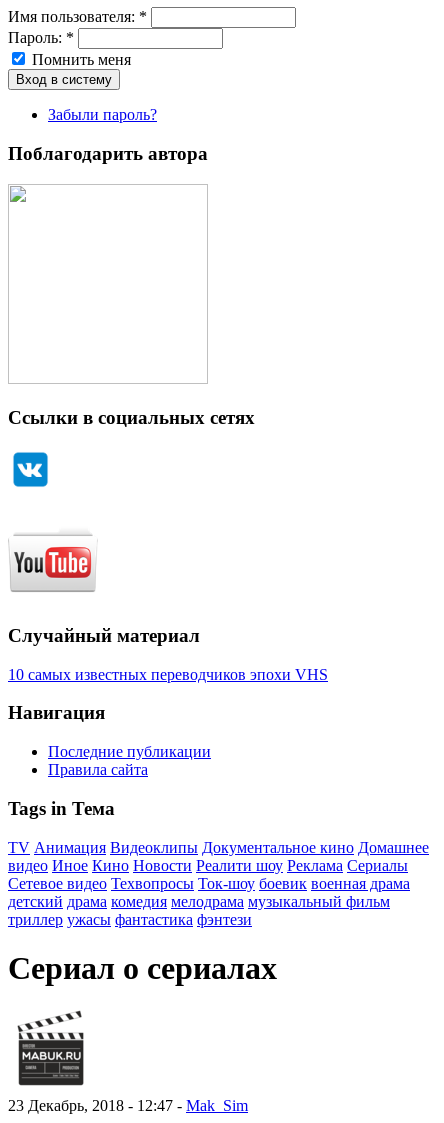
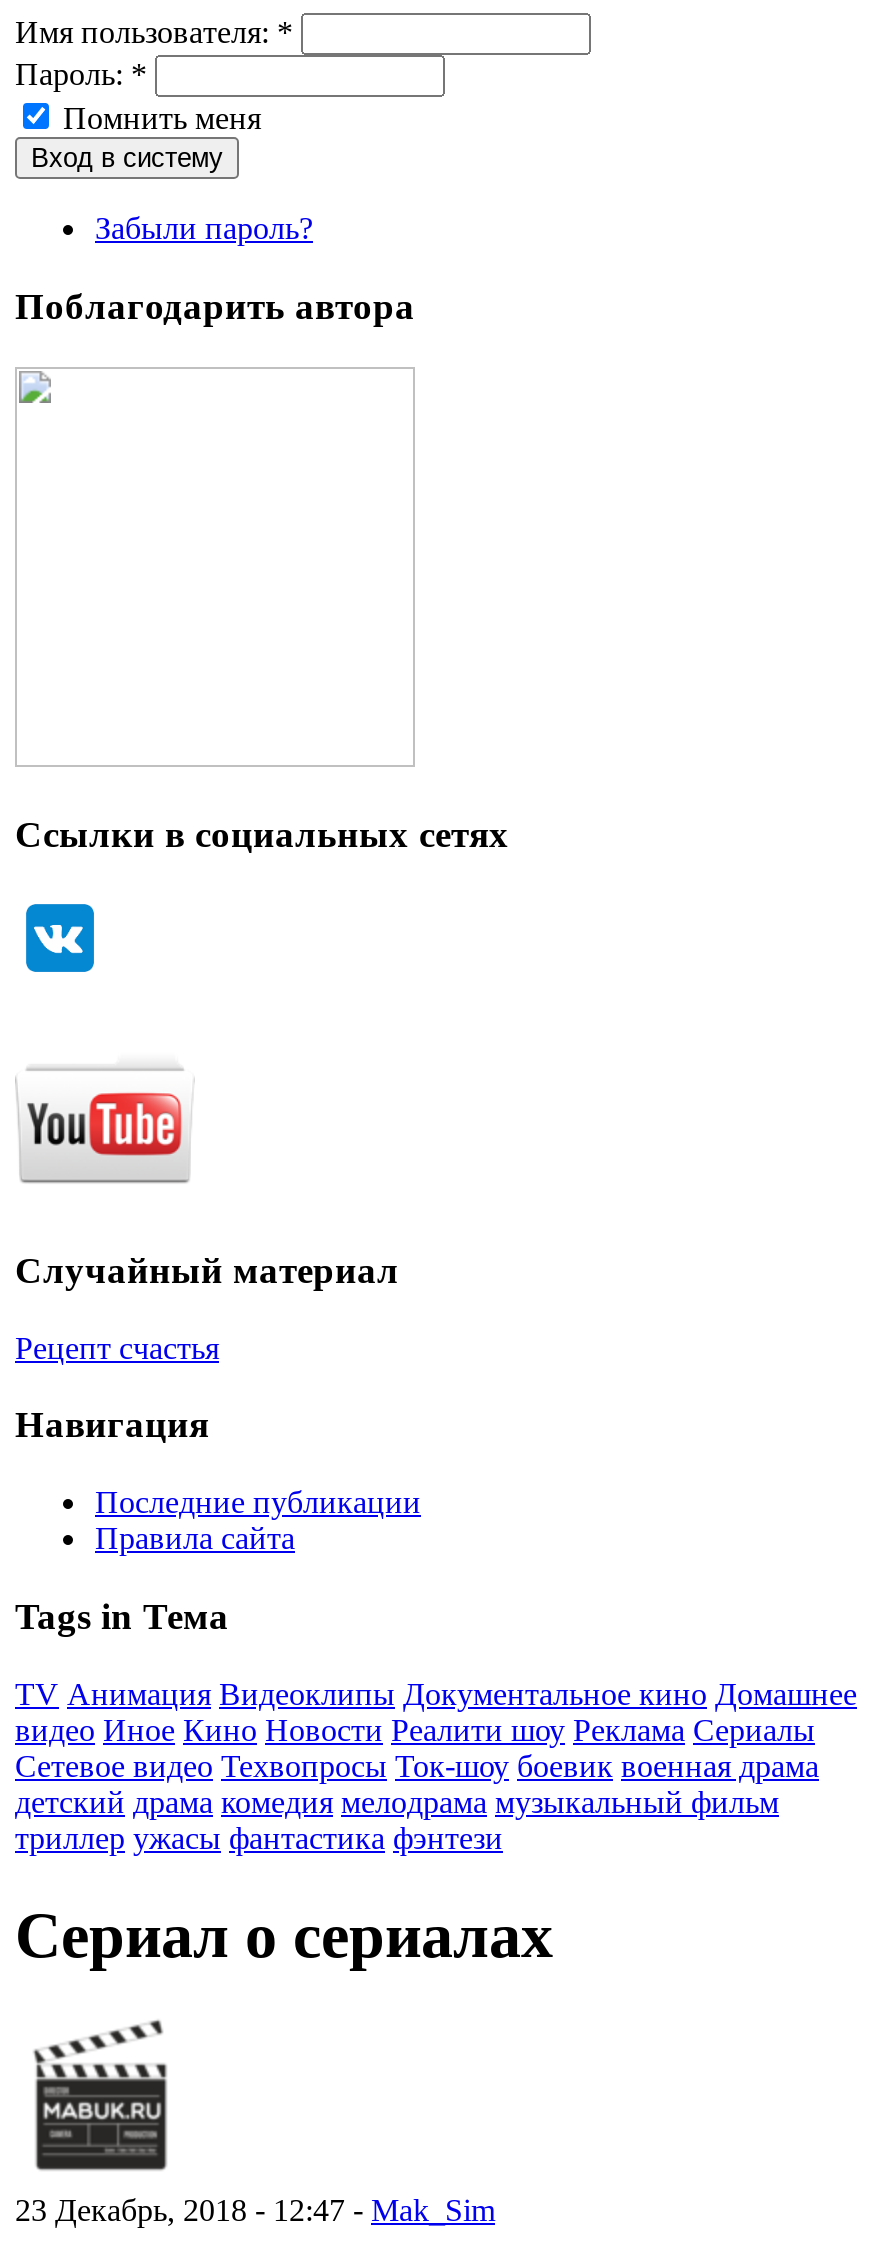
[8,666,328,683] 10 самых известных переводчиков эпохи VHS -> [15,1330,219,1364] Рецепт счастья

